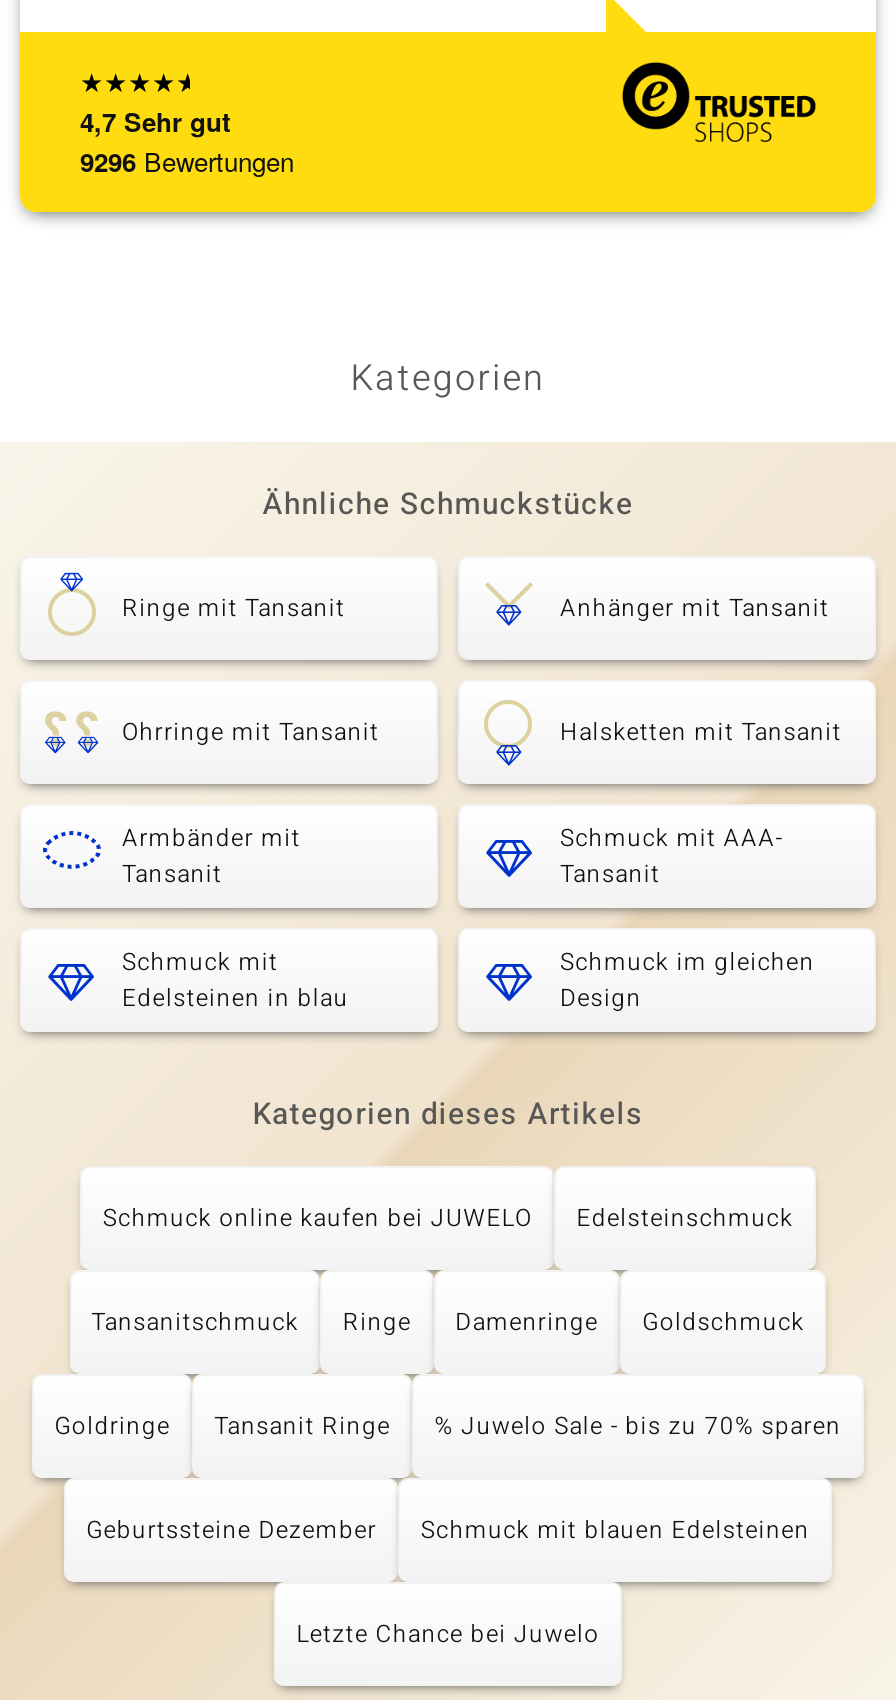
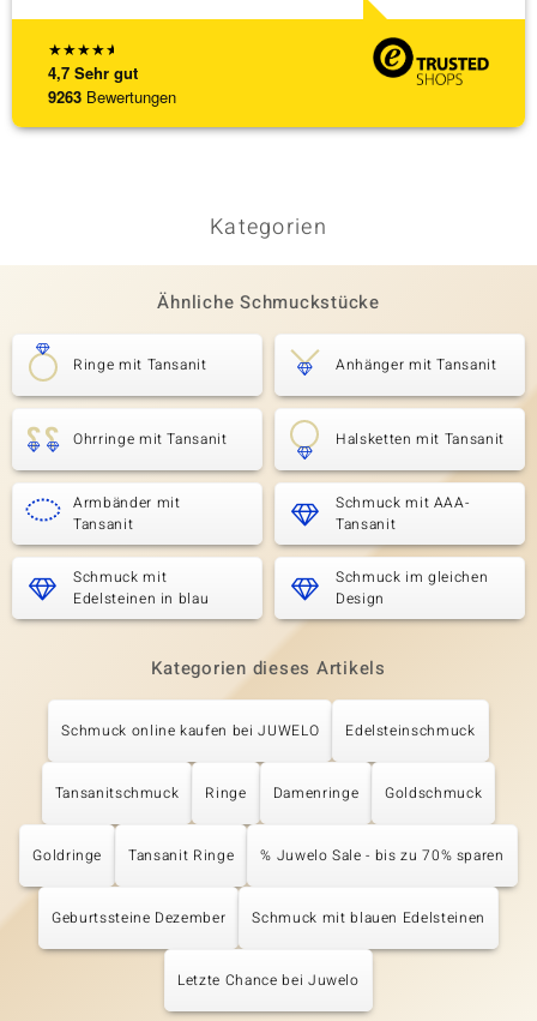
[80,142,294,180] 9296 Bewertungen -> [48,85,176,108] 9263 Bewertungen

